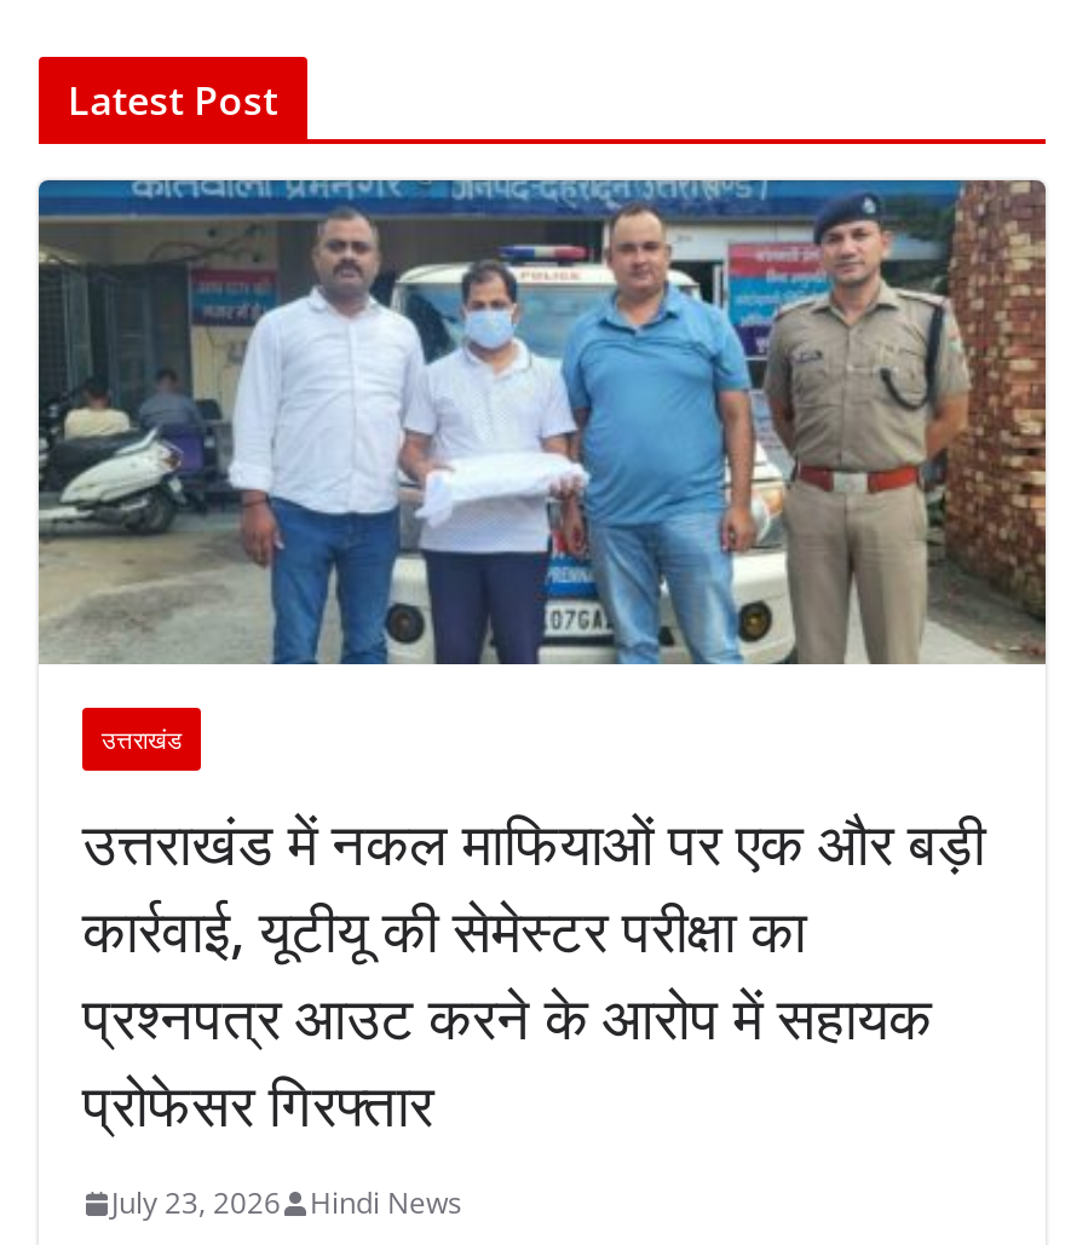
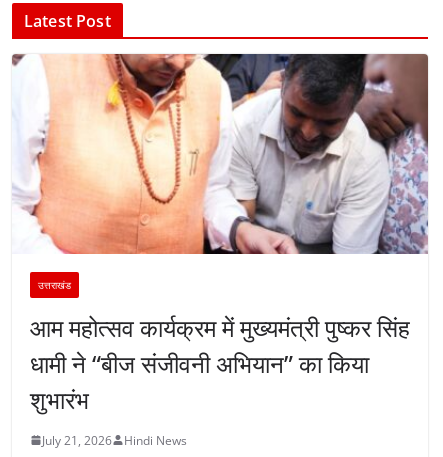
[36,178,1048,667] [image] -> [11,53,429,255] [image]
[82,803,985,1145] उत्तराखंड में नकल माफियाओं पर एक और बड़ी | कार्रवाई, यूटीयू की सेमेस्टर परीक्षा का | प्रश्नपत्र आउट करने के आरोप में सहायक | प्रोफेसर गिरफ्तार -> [30,310,410,415] आम महोत्सव कार्यक्रम में मुख्यमंत्री पुष्कर सिंह | धामी ने “बीज संजीवनी अभियान” का किया | शुभारंभ
[111,1183,462,1224] July 23, 2026 Hindi News -> [42,431,187,448] July 21, 2026 Hindi News

